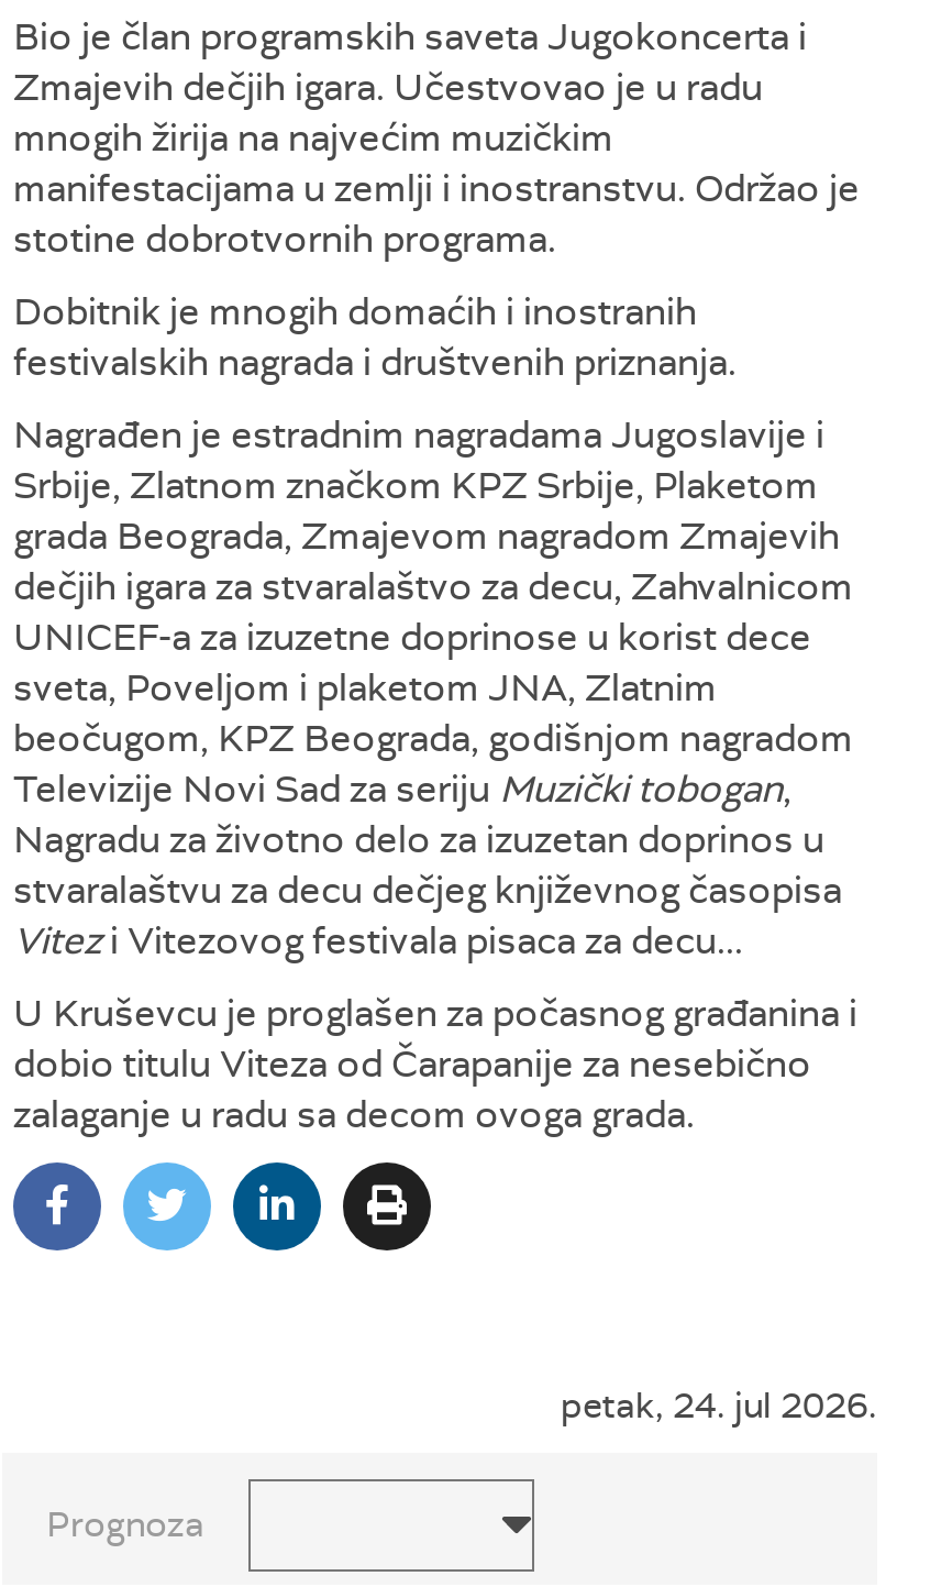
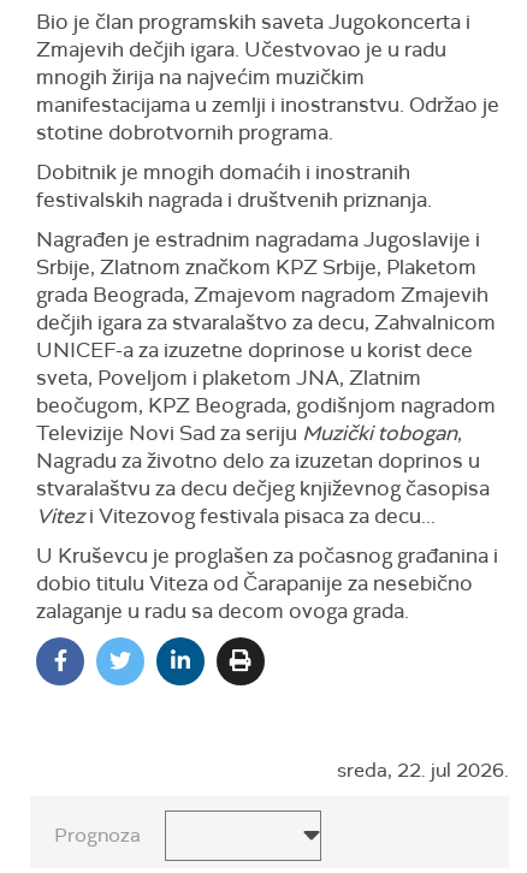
[561,1382,877,1428] petak, 24. jul 2026. -> [337,757,509,783] sreda, 22. jul 2026.

